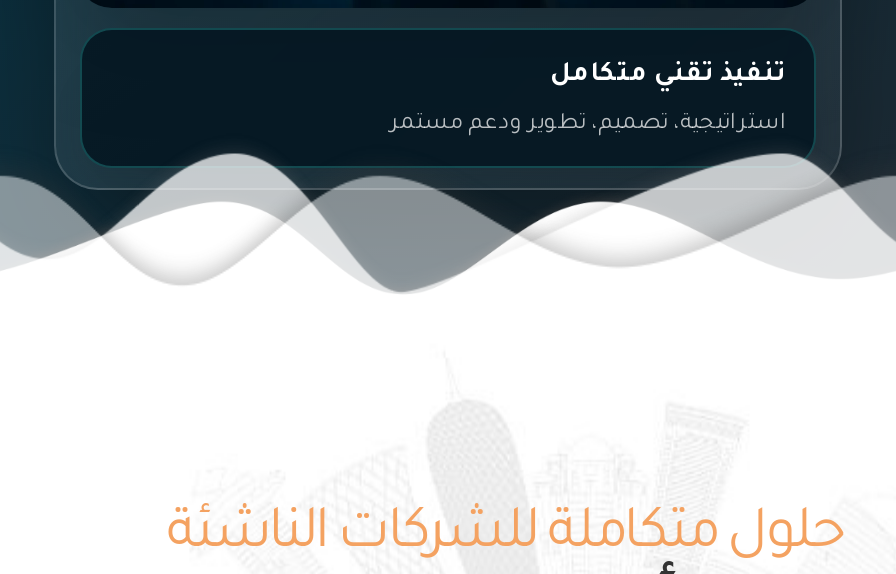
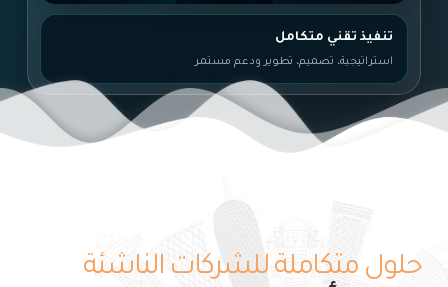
[6,150,890,296] [image] -> [3,76,445,149] [image]

